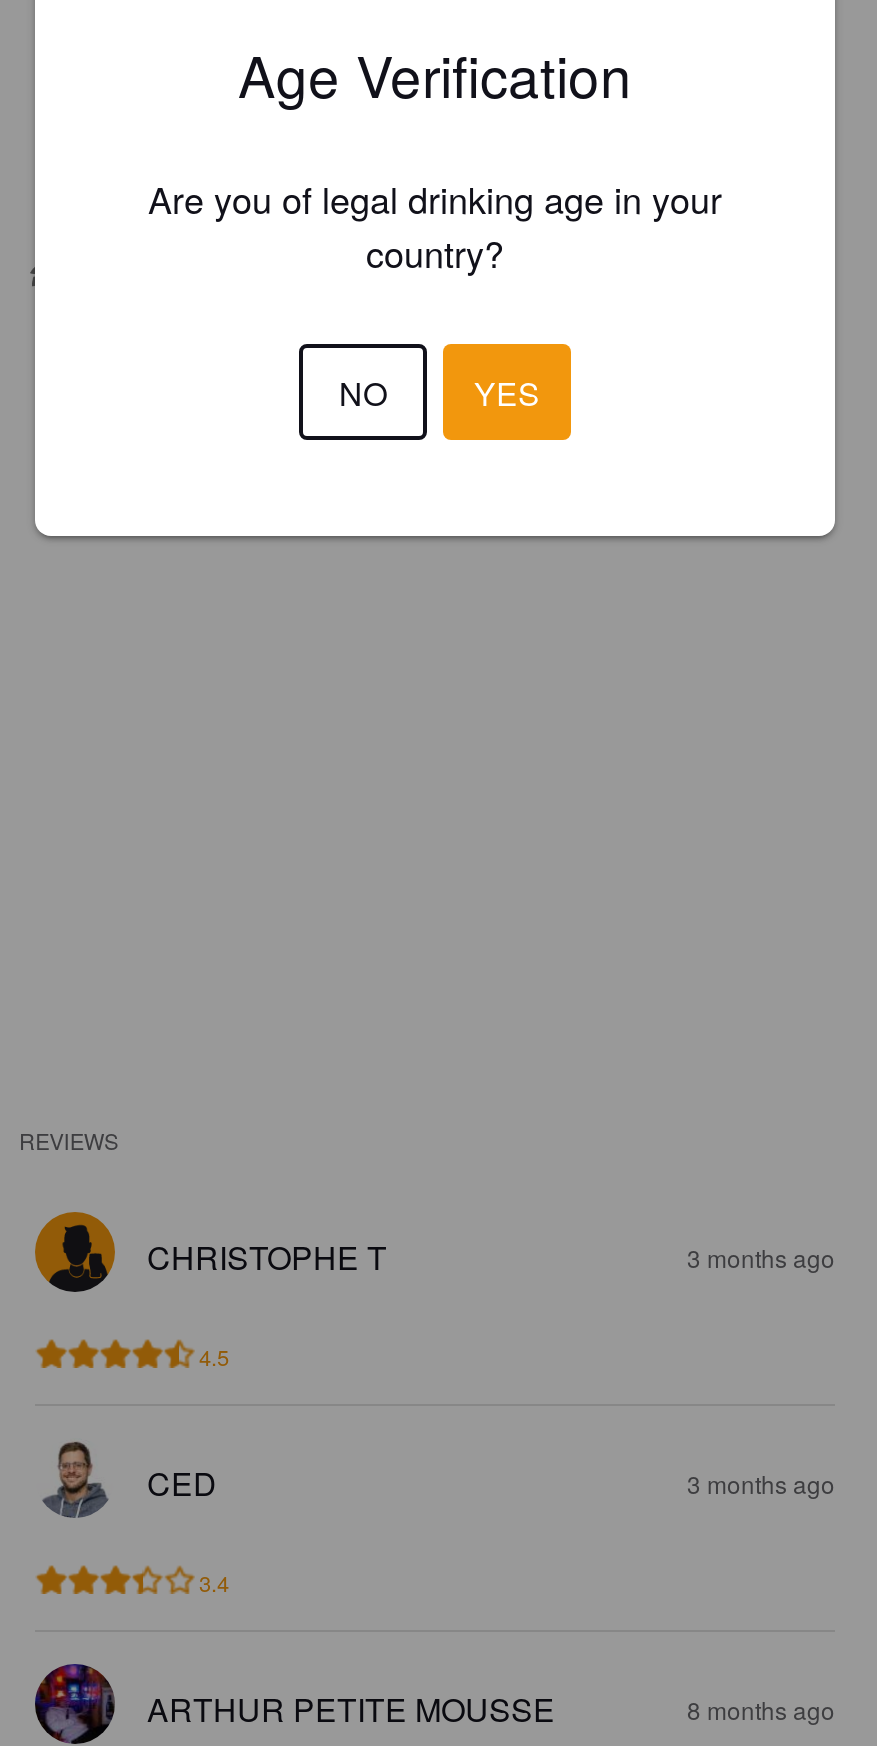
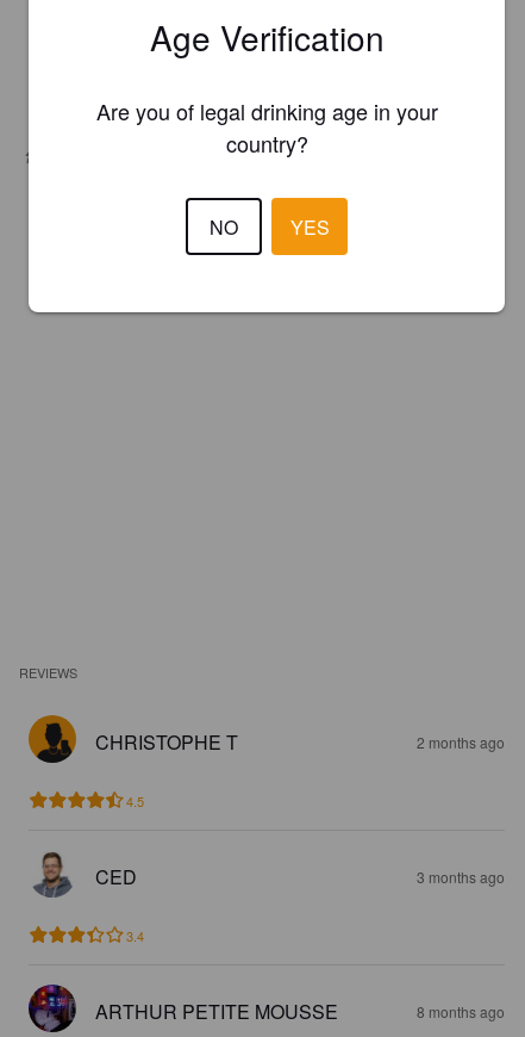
[687,1240,835,1274] 3 months ago -> [417,732,505,752] 2 months ago

